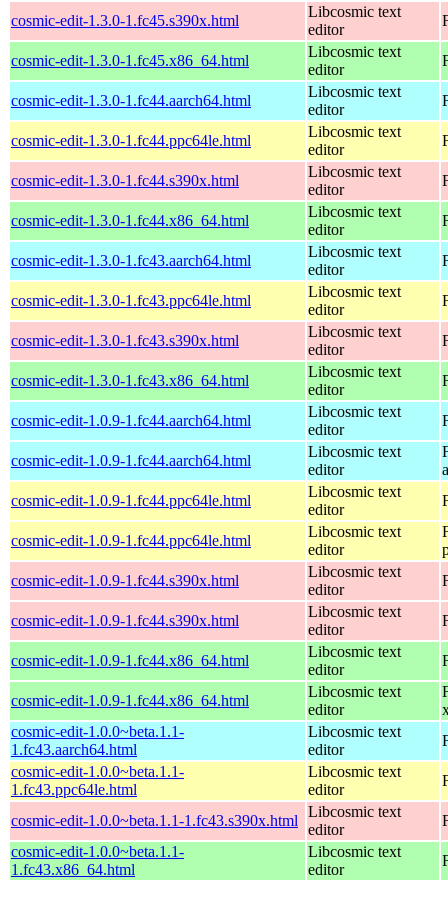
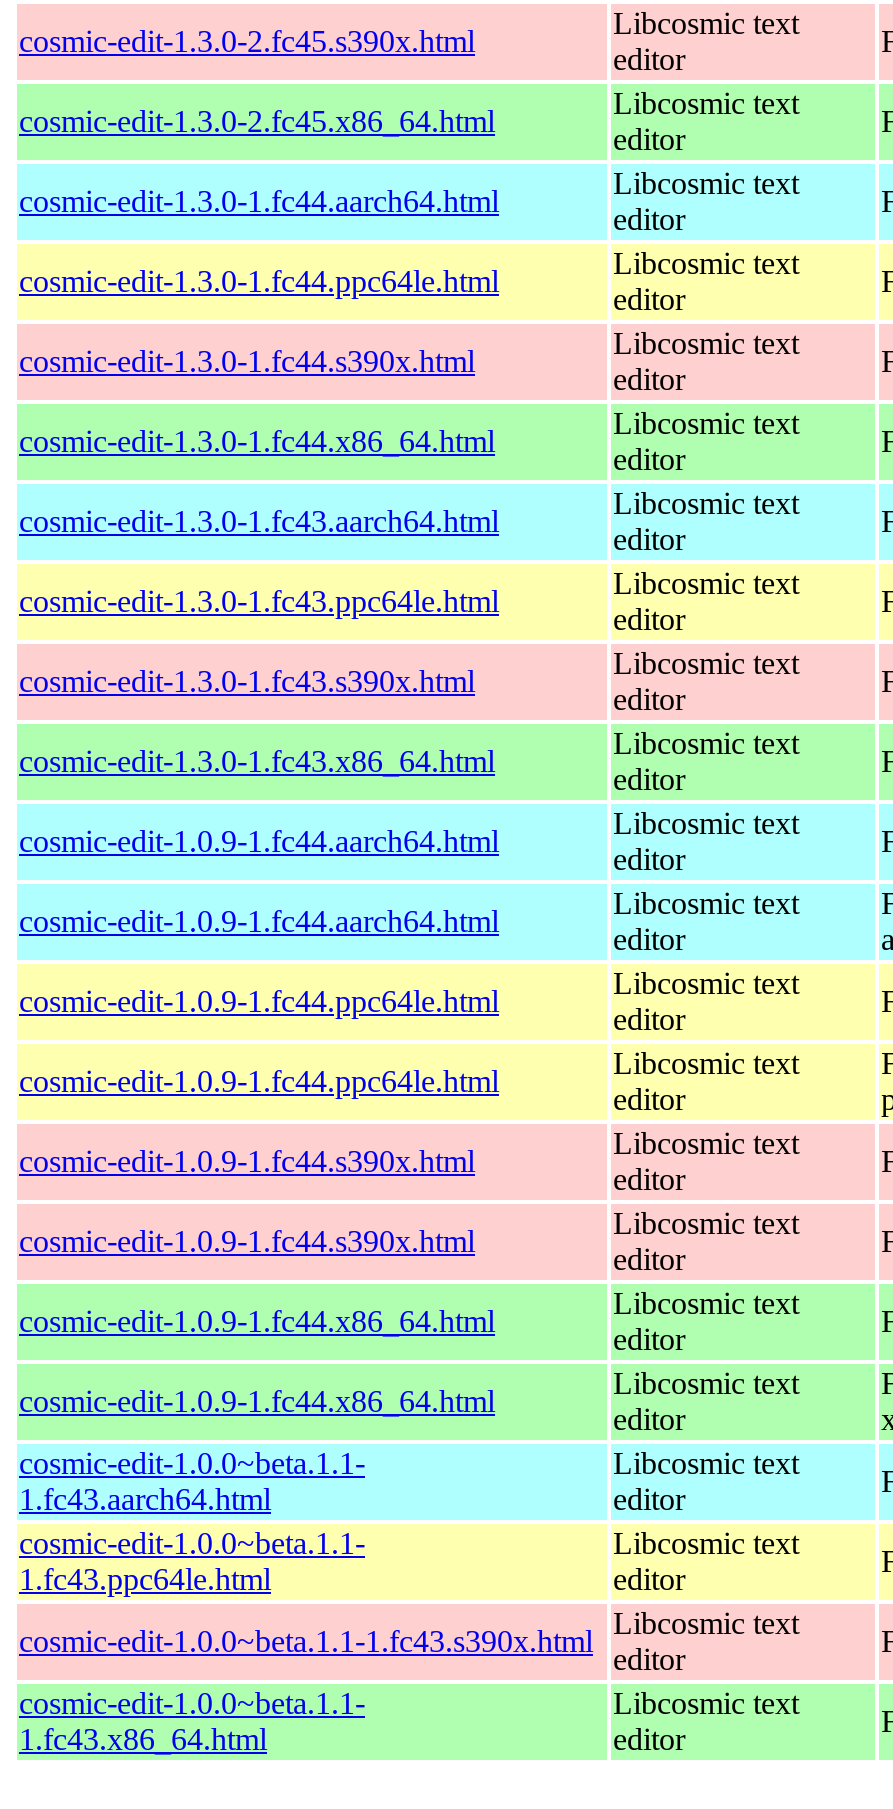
[11,12,239,29] cosmic-edit-1.3.0-1.fc45.s390x.html -> [19,23,475,57] cosmic-edit-1.3.0-2.fc45.s390x.html
[11,52,249,69] cosmic-edit-1.3.0-1.fc45.x86_64.html -> [19,103,495,137] cosmic-edit-1.3.0-2.fc45.x86_64.html

